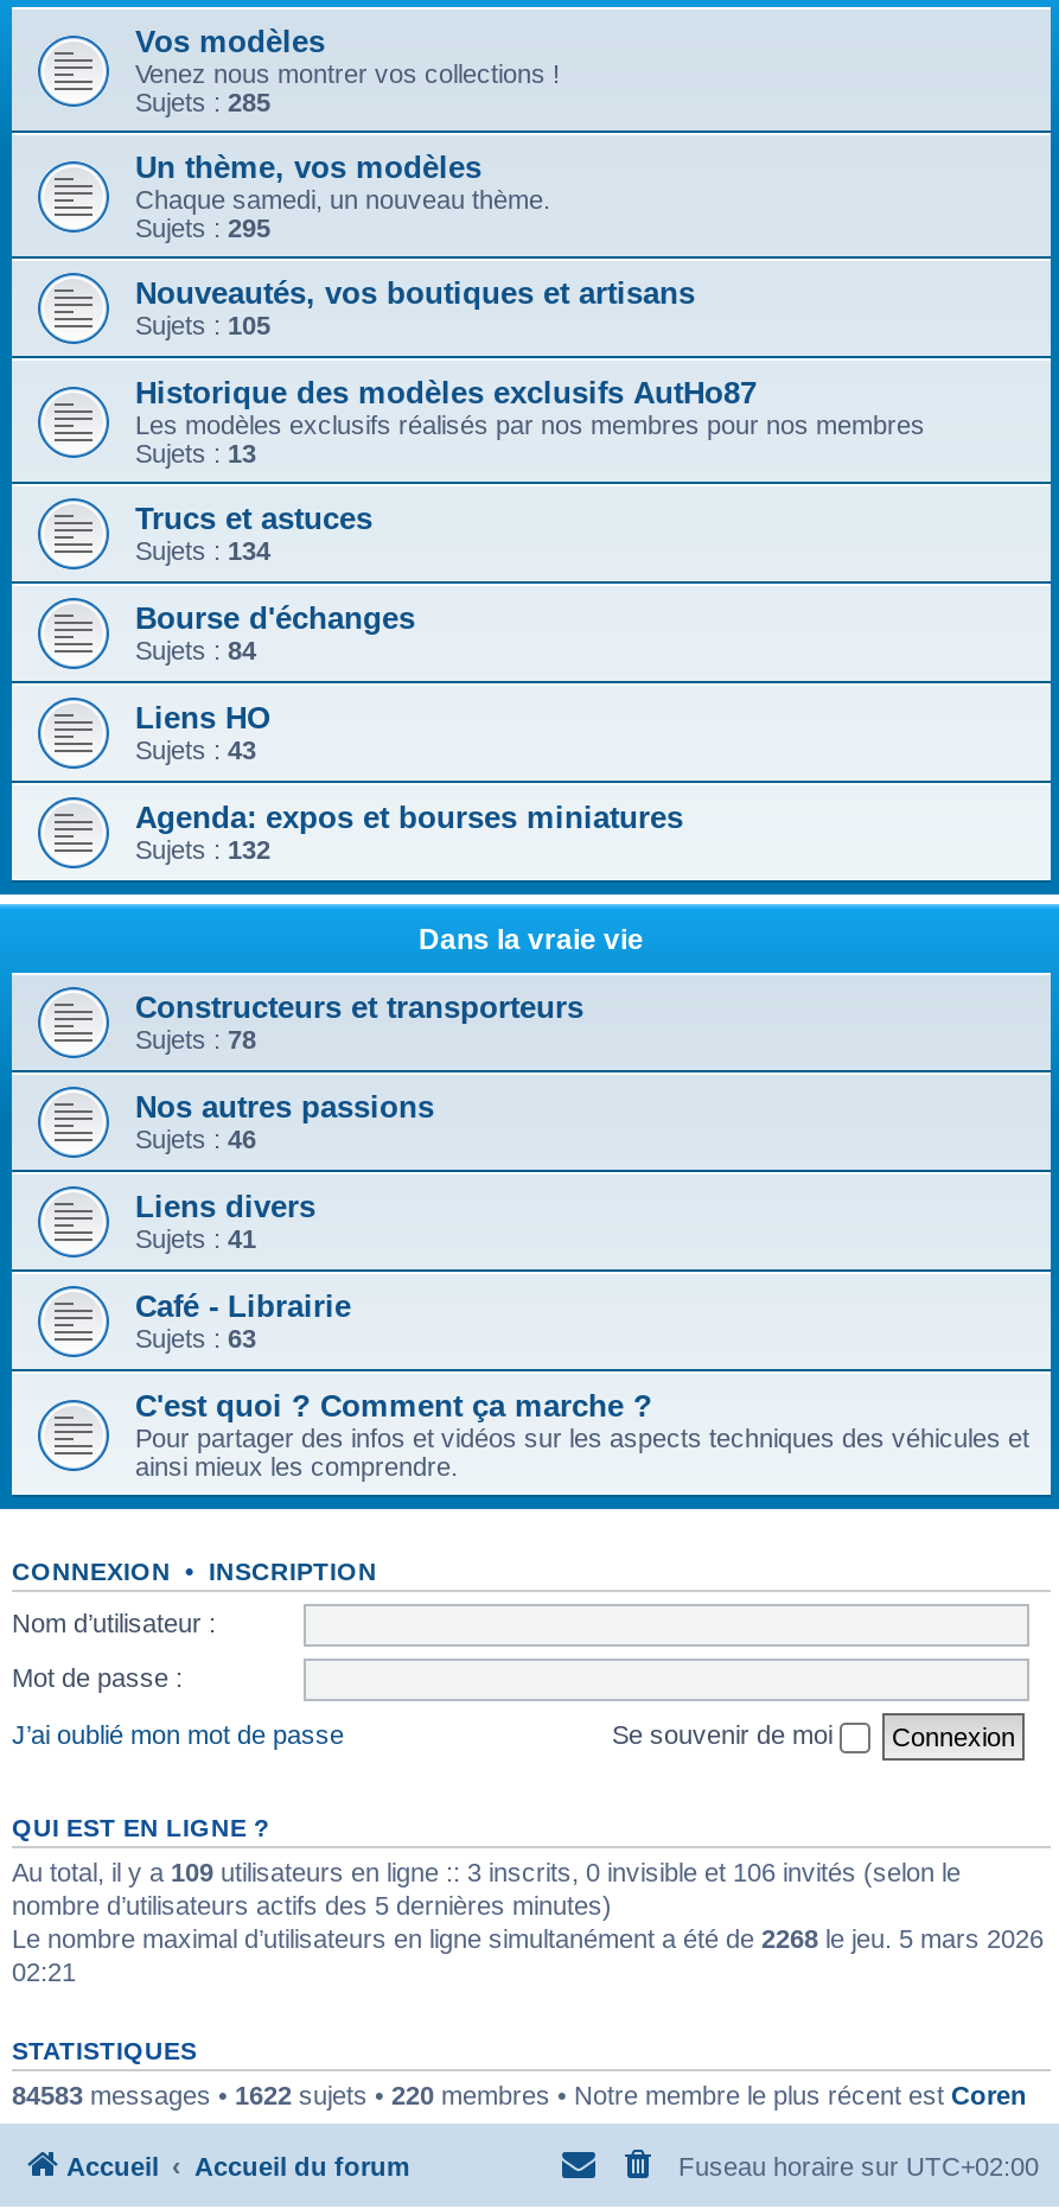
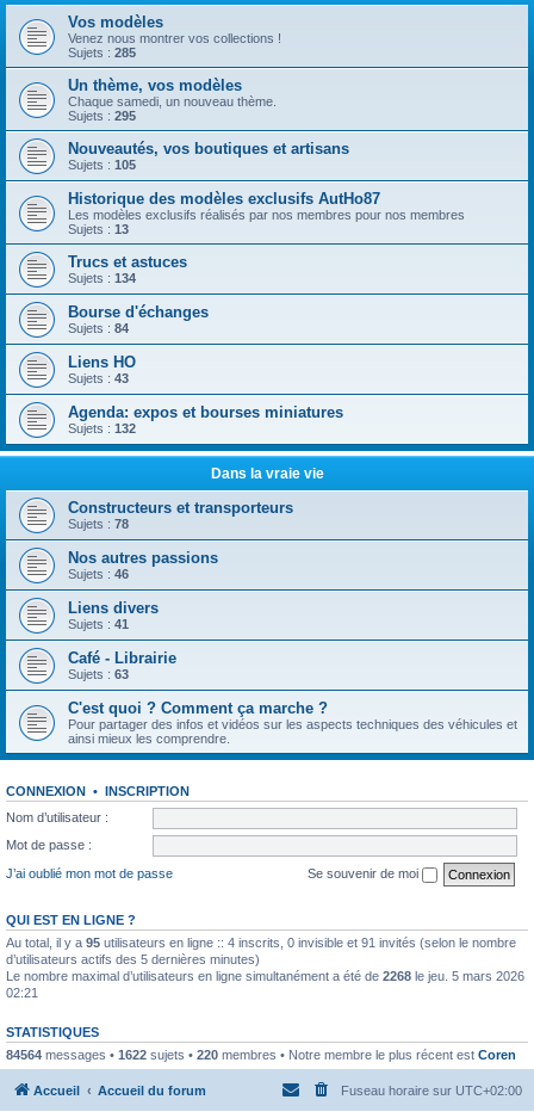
[12,1857,961,1918] Au total, il y a 109 utilisateurs en ligne :: 3 inscrits, 0 invisible et 106 invités (selon le | nombre d’utilisateurs actifs des 5 dernières minutes) -> [6,935,516,966] Au total, il y a 95 utilisateurs en ligne :: 4 inscrits, 0 invisible et 91 invités (selon le nombre | d’utilisateurs actifs des 5 dernières minutes)
[12,2080,1027,2108] 84583 messages • 1622 sujets • 220 membres • Notre membre le plus récent est Coren -> [6,1047,516,1061] 84564 messages • 1622 sujets • 220 membres • Notre membre le plus récent est Coren

